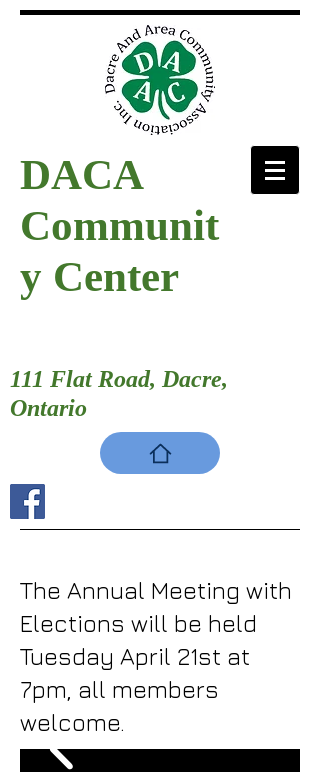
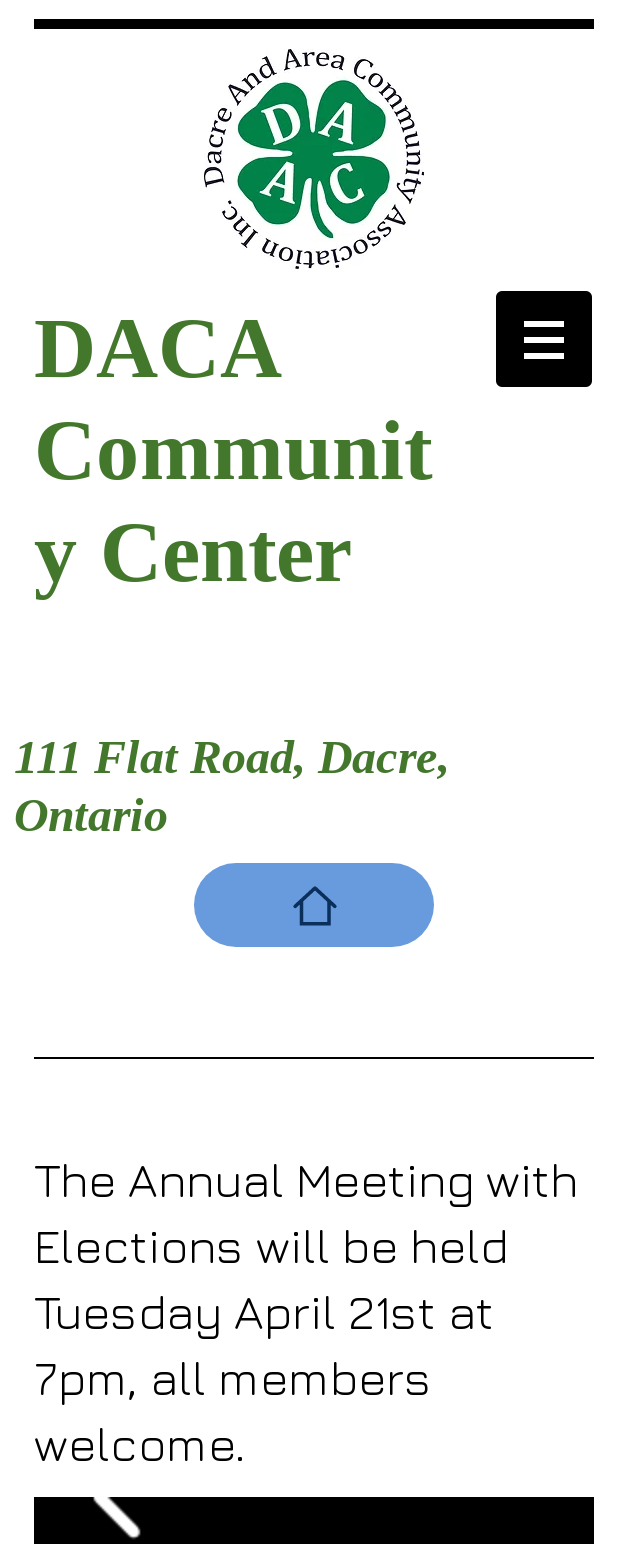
[9,483,46,520] [image] -> none

